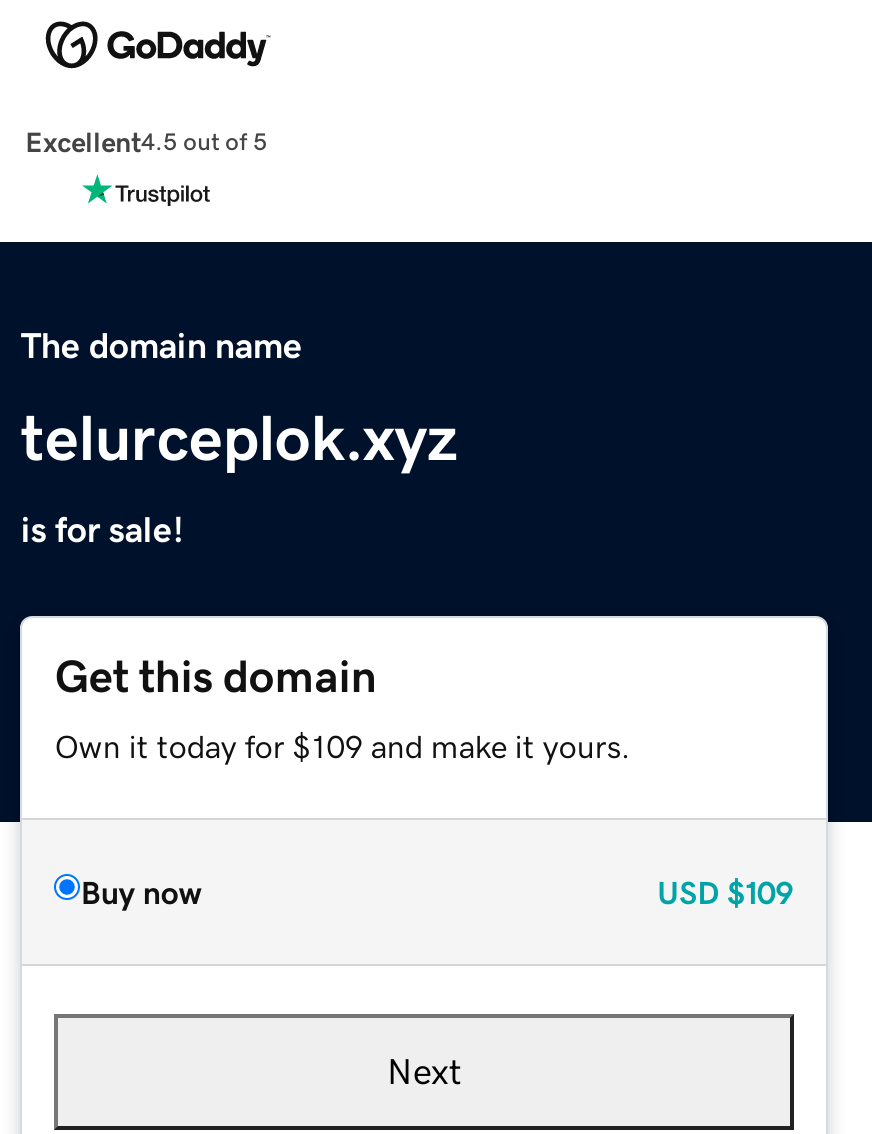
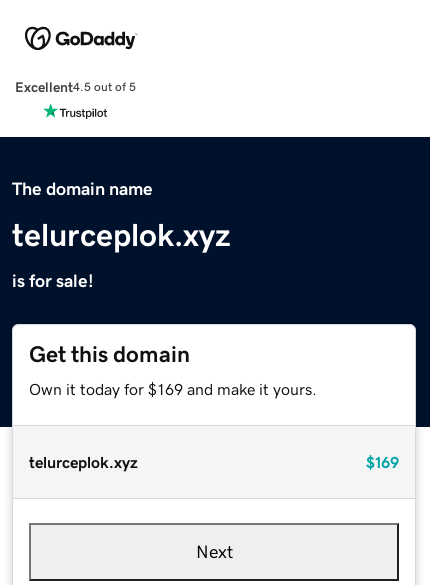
[55,729,631,761] Own it today for $109 and make it yours. -> [29,381,317,397] Own it today for $169 and make it yours.
[81,875,793,907] Buy now | USD $109 -> [29,454,399,470] telurceplok.xyz | $169

